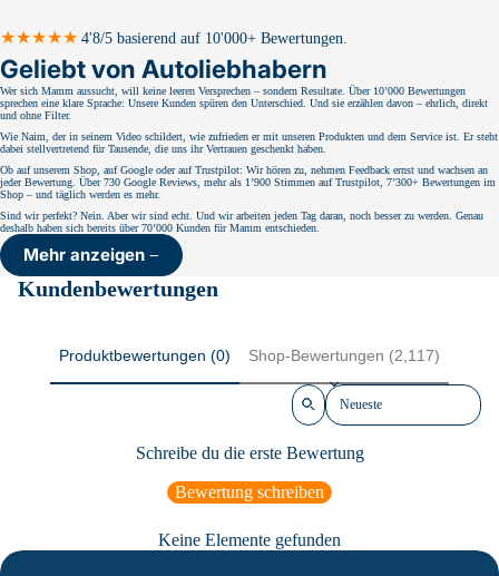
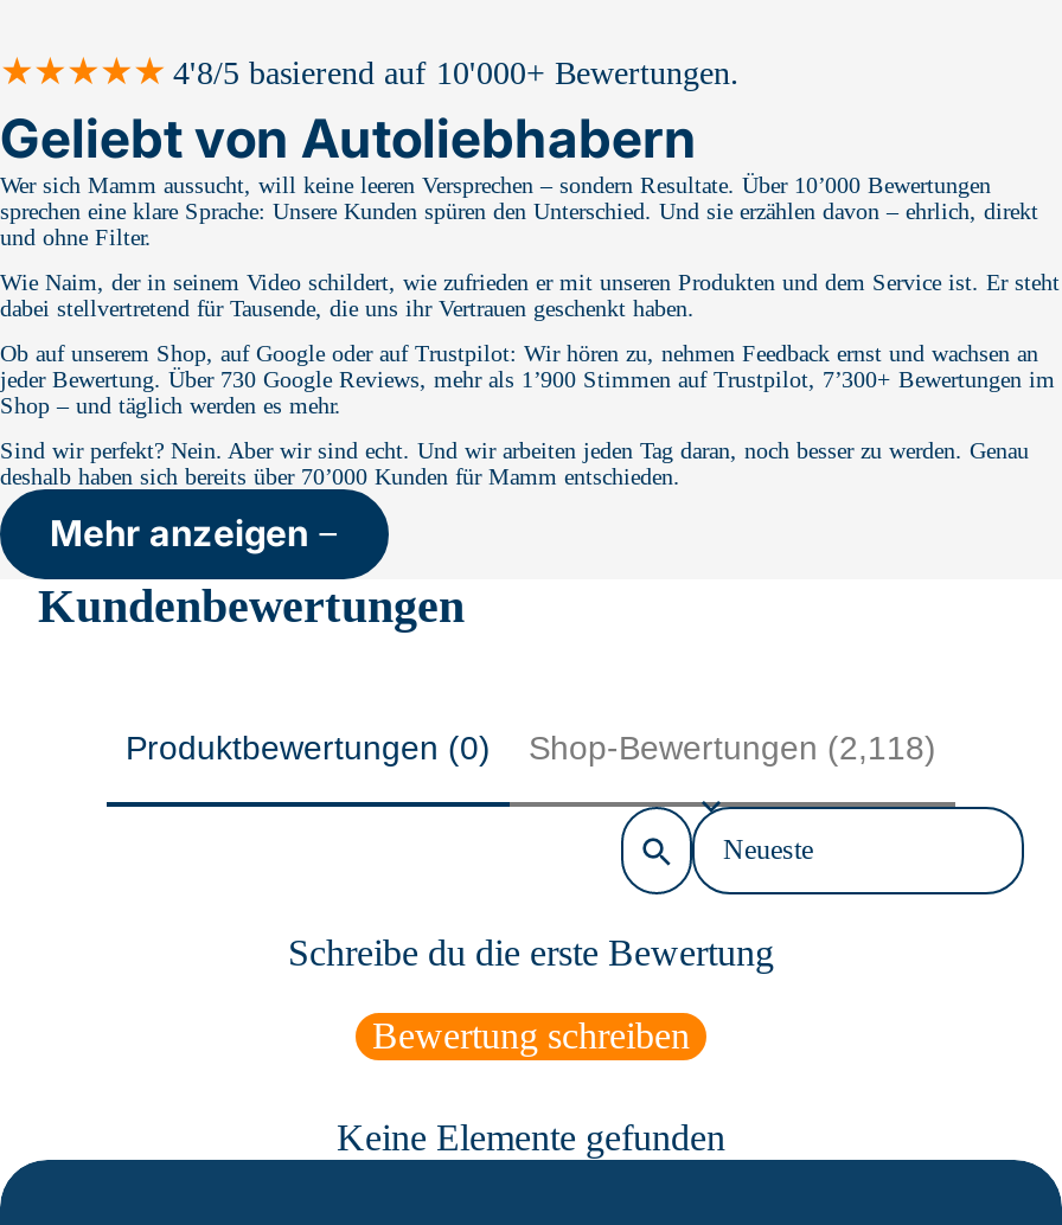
[248,346,440,364] Shop-Bewertungen (2,117) -> [529,727,936,765] Shop-Bewertungen (2,118)

